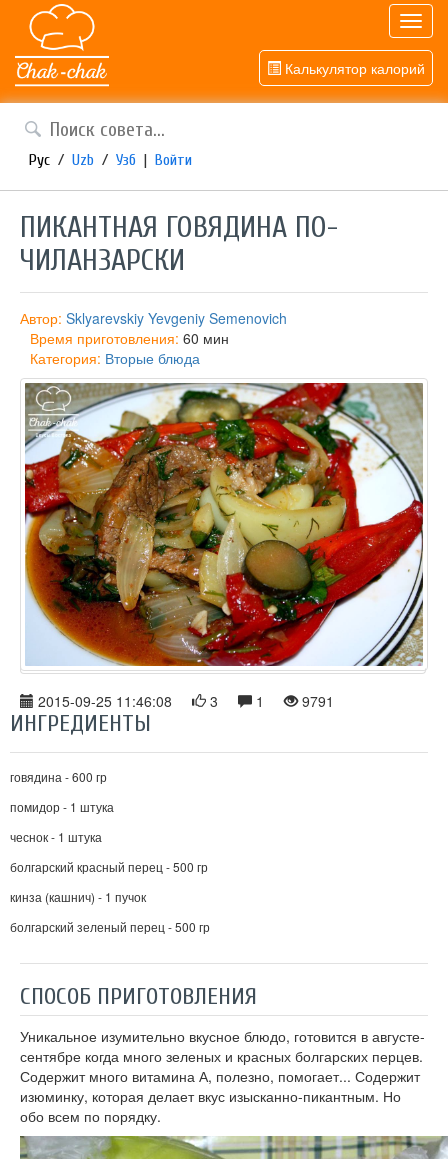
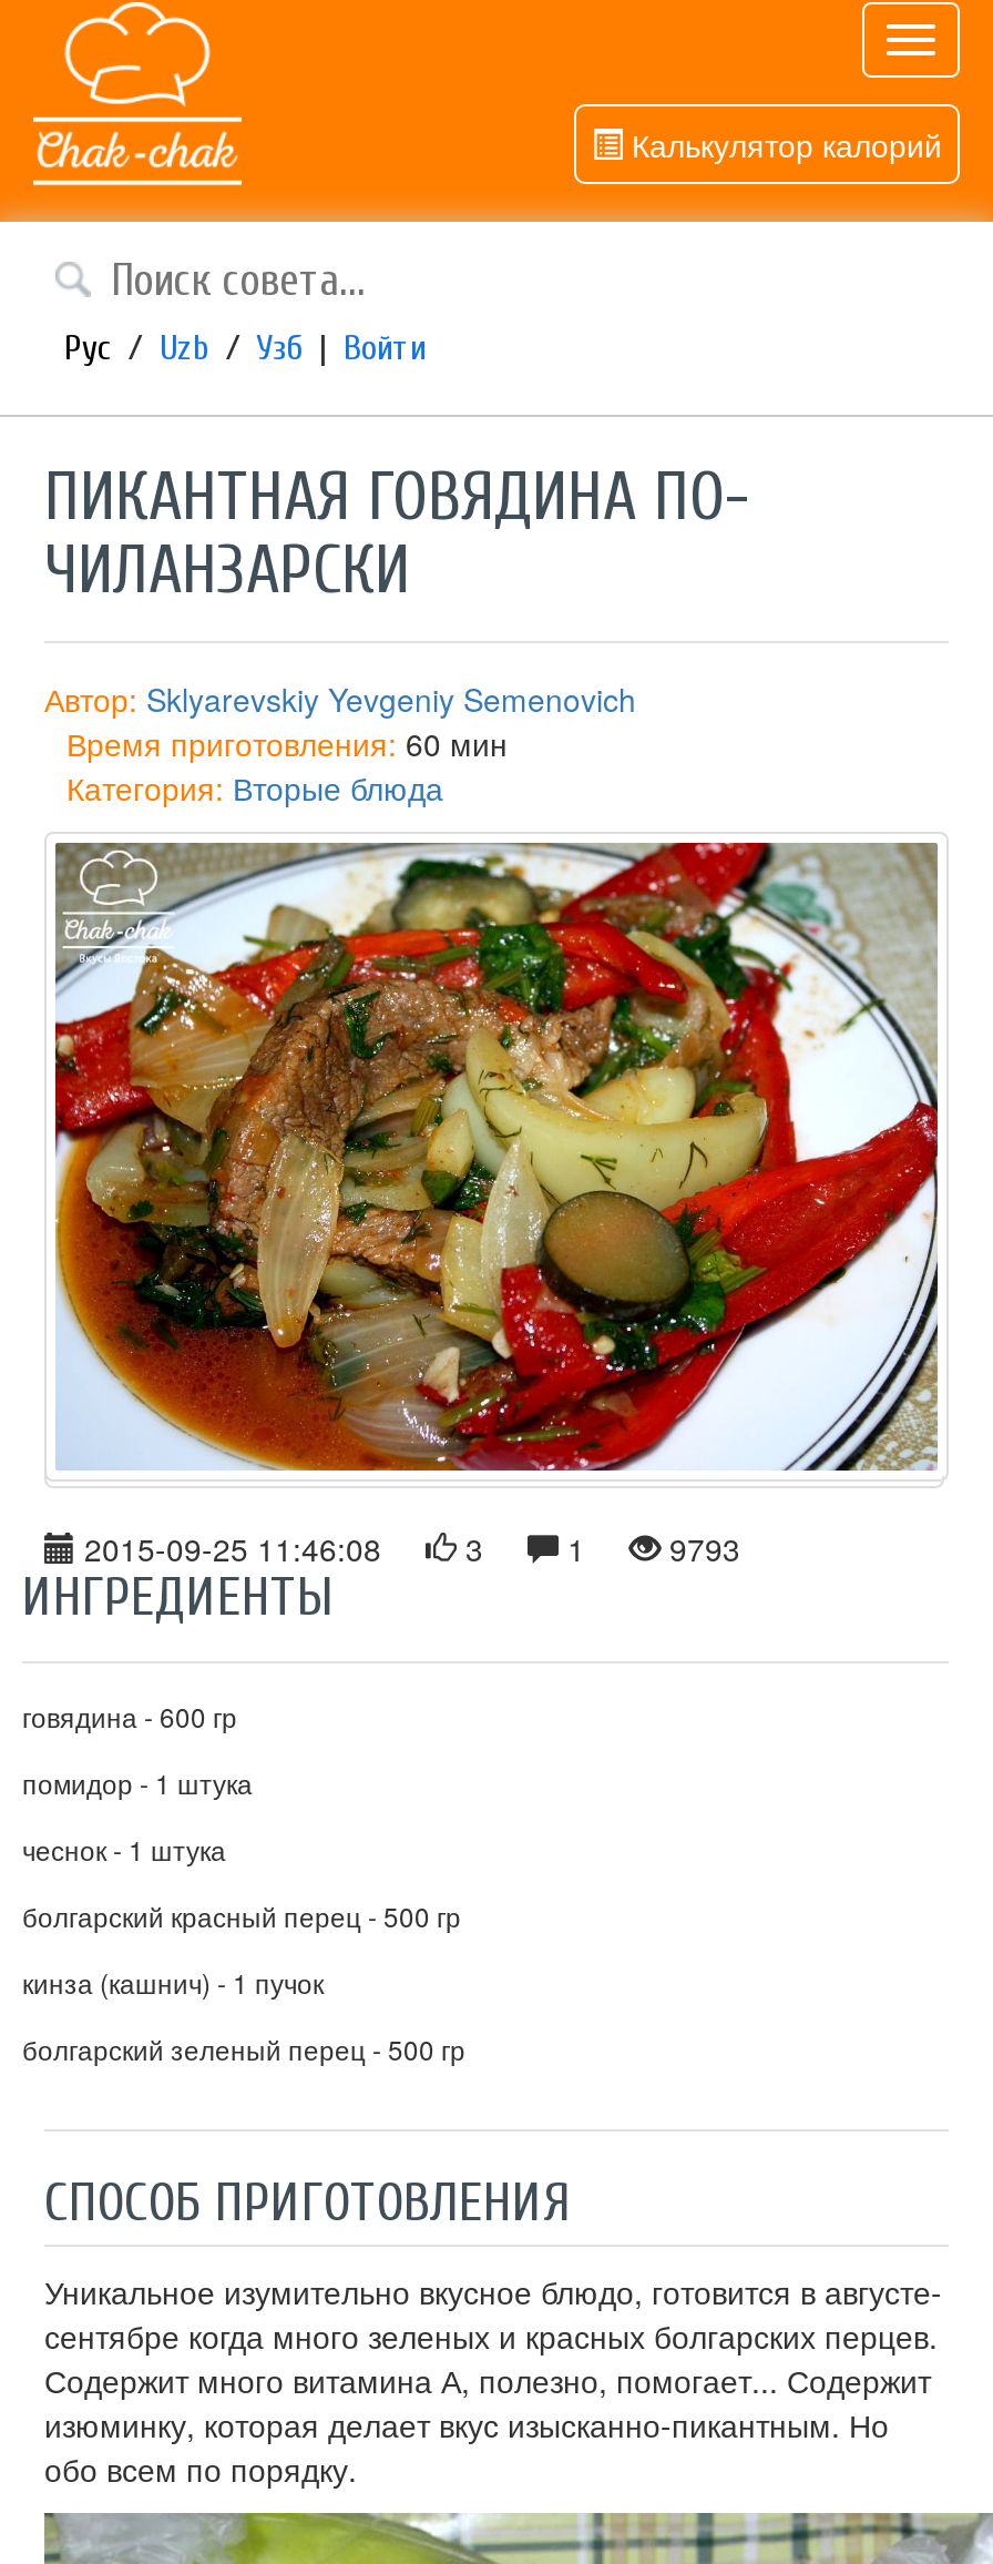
[34,691,334,711] 2015-09-25 11:46:08 3 1 9791 -> [75,1525,740,1569] 2015-09-25 11:46:08 3 1 9793

